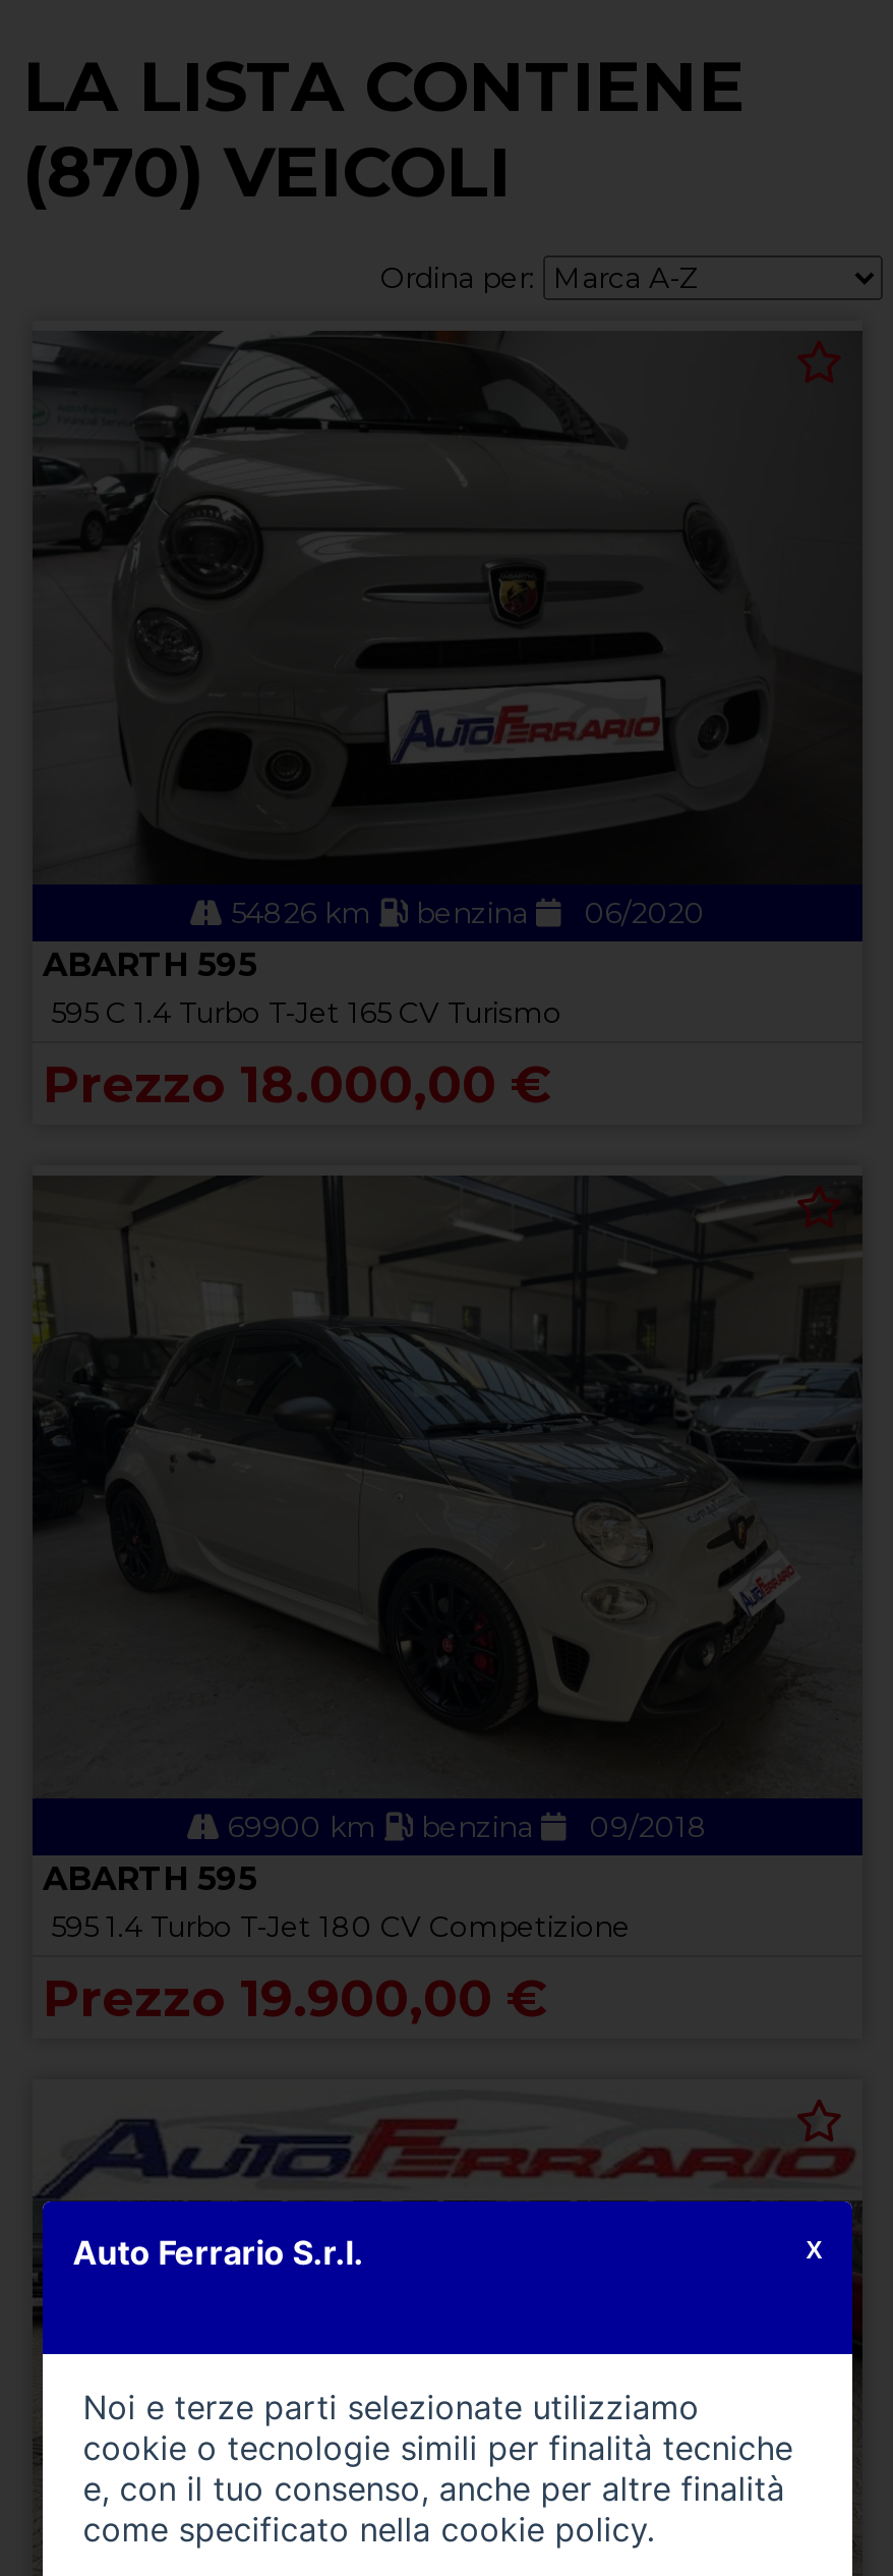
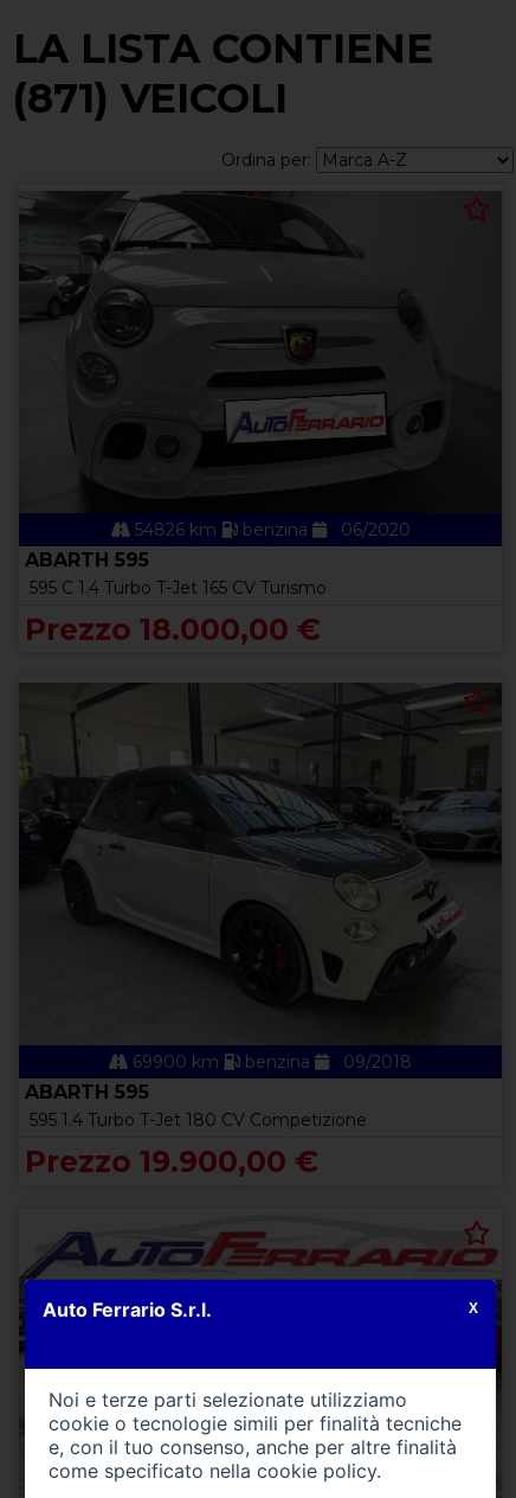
[22,129,511,215] (870) VEICOLI -> [13,73,288,123] (871) VEICOLI

